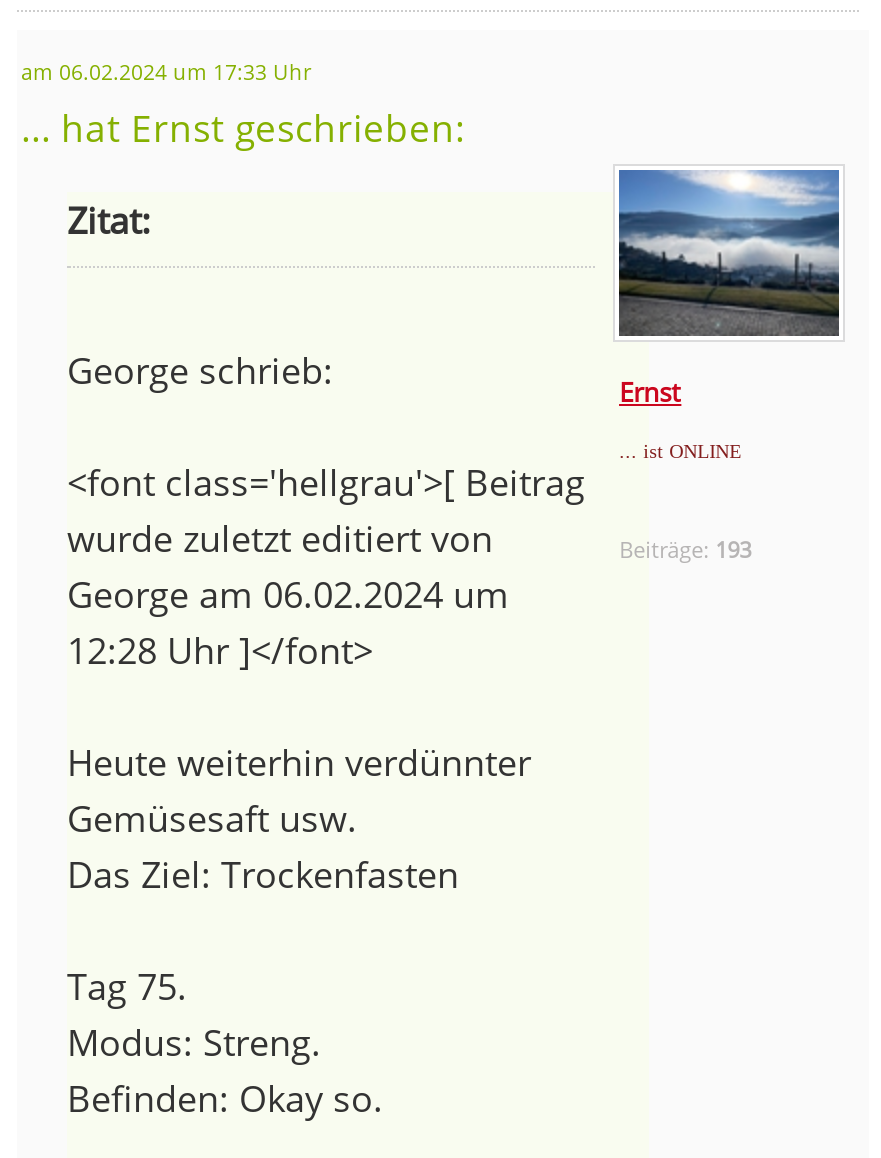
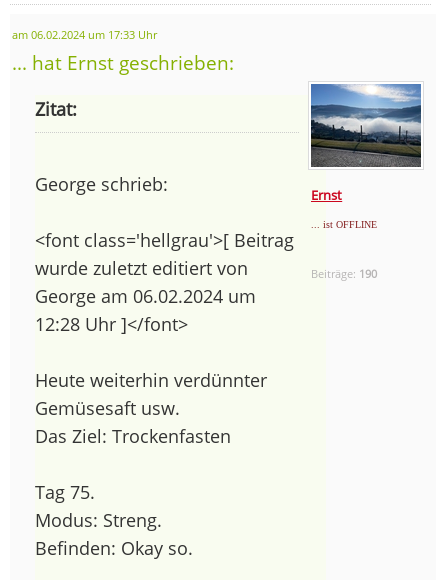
[619,440,741,462] ... ist ONLINE -> [311,219,377,230] ... ist OFFLINE
[619,534,751,564] Beiträge: 193 -> [311,266,377,281] Beiträge: 190

